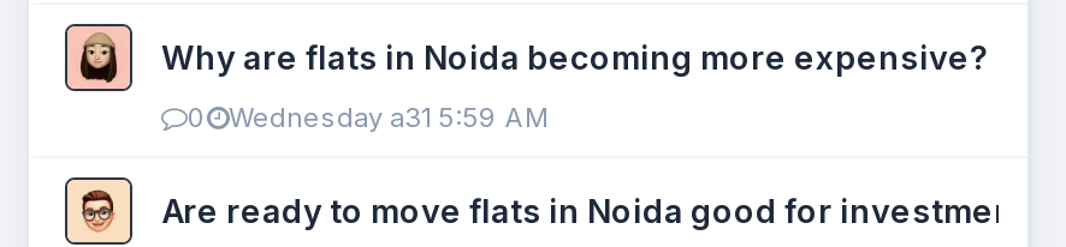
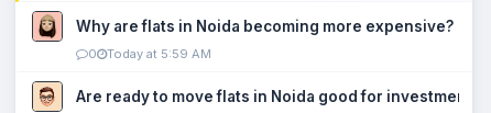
[229,101,549,134] Wednesday a31 5:59 AM -> [107,46,211,61] Today at 5:59 AM

